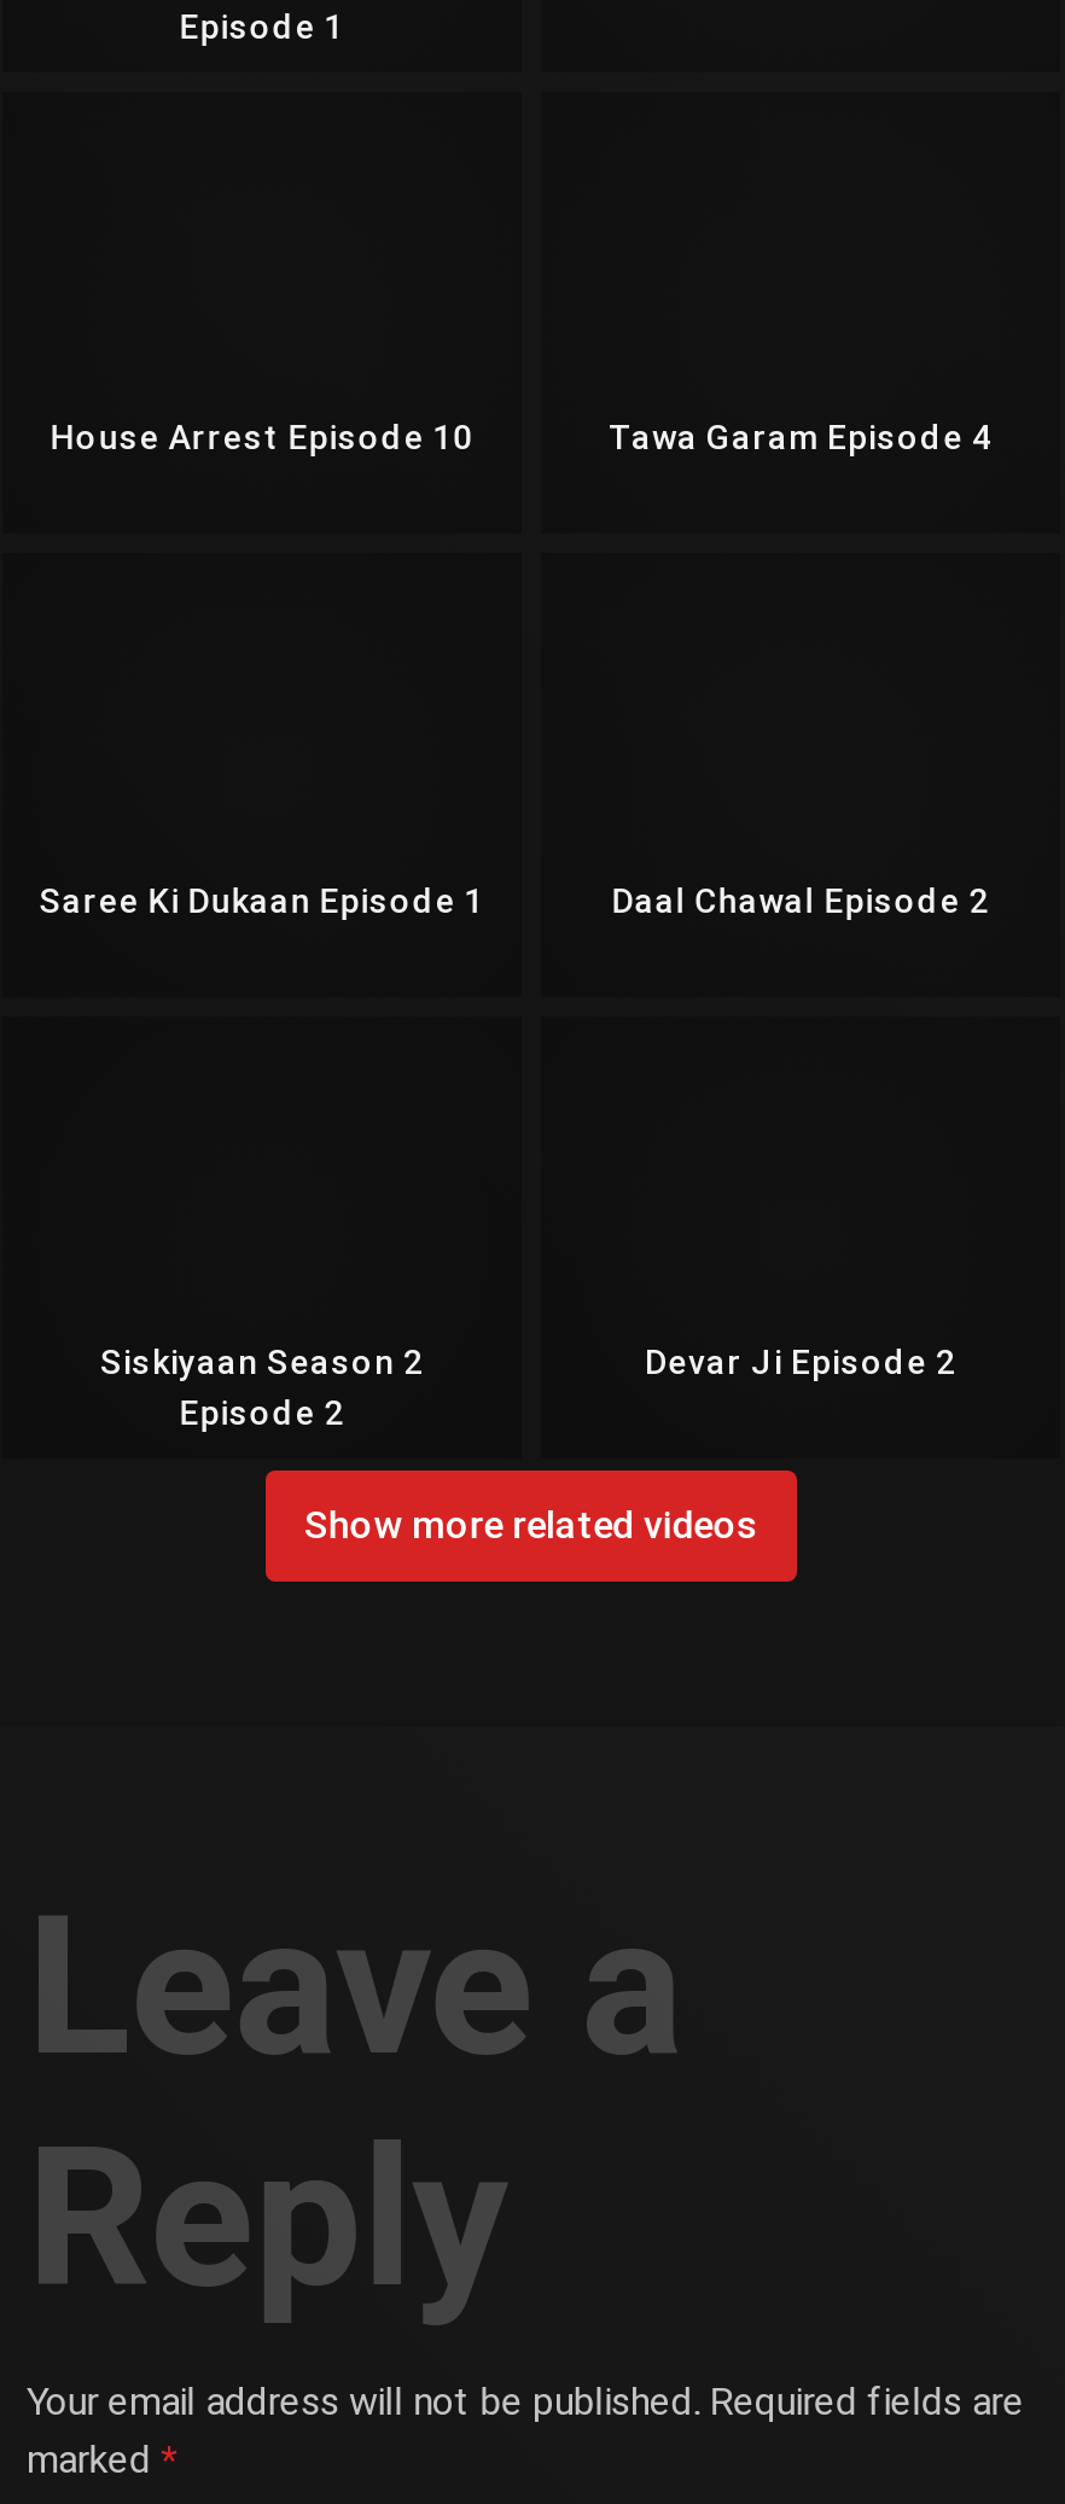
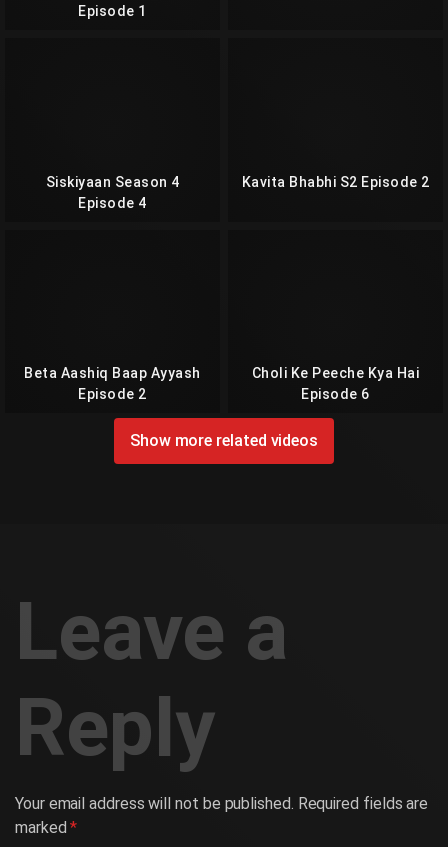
[50,419,993,458] House Arrest Episode 10 | Tawa Garam Episode 4 -> [45,173,179,210] Siskiyaan Season 4 | Episode 4
[39,880,990,919] Saree Ki Dukaan Episode 1 | Daal Chawal Episode 2 -> [241,173,429,189] Kavita Bhabhi S2 Episode 2
[100,1342,424,1380] Siskiyaan Season 2 -> [24,365,201,381] Beta Aashiq Baap Ayyash
[645,1342,956,1380] Devar Ji Episode 2 -> [252,365,419,402] Choli Ke Peeche Kya Hai | Episode 6

